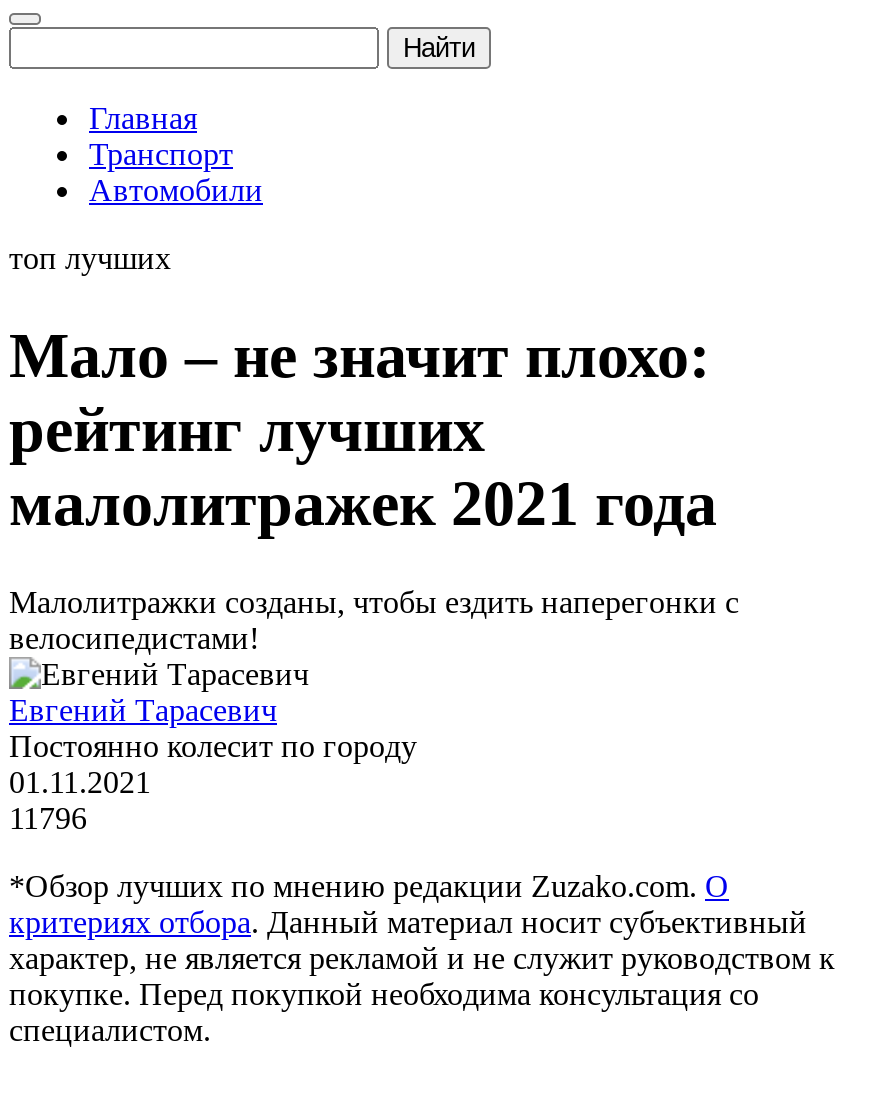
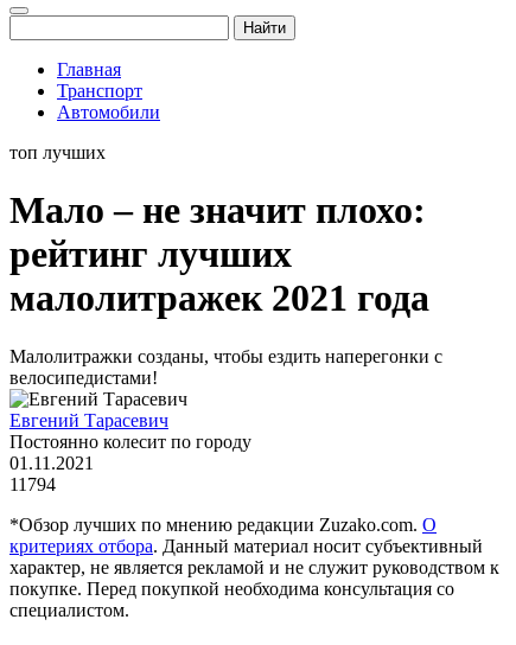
[9,801,87,835] 11796 -> [9,474,56,494] 11794

